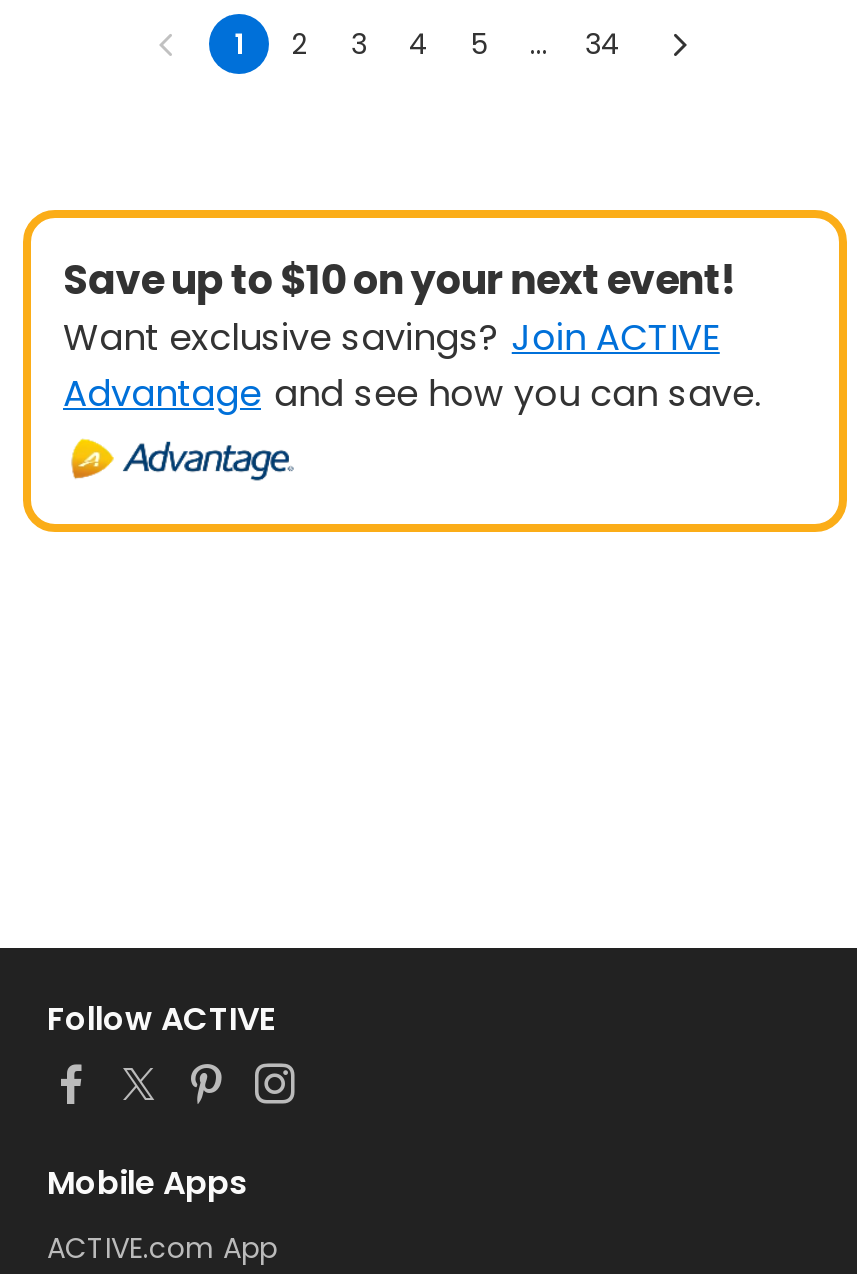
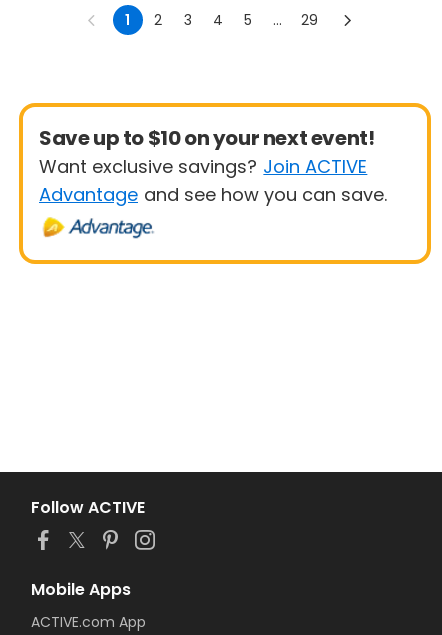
[585,24,621,64] 34 -> [300,10,317,30] 29

